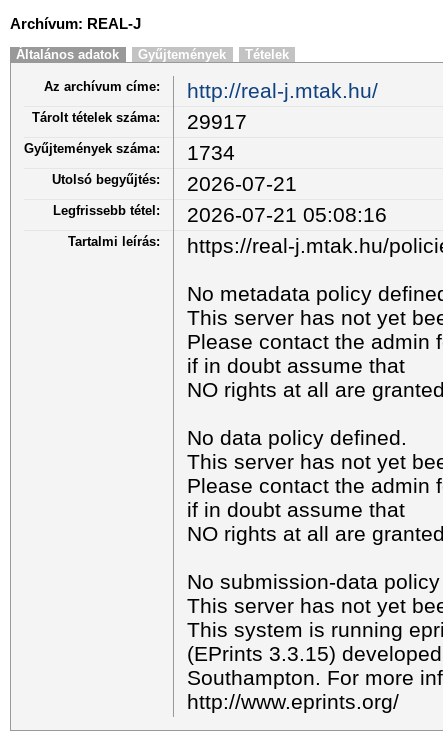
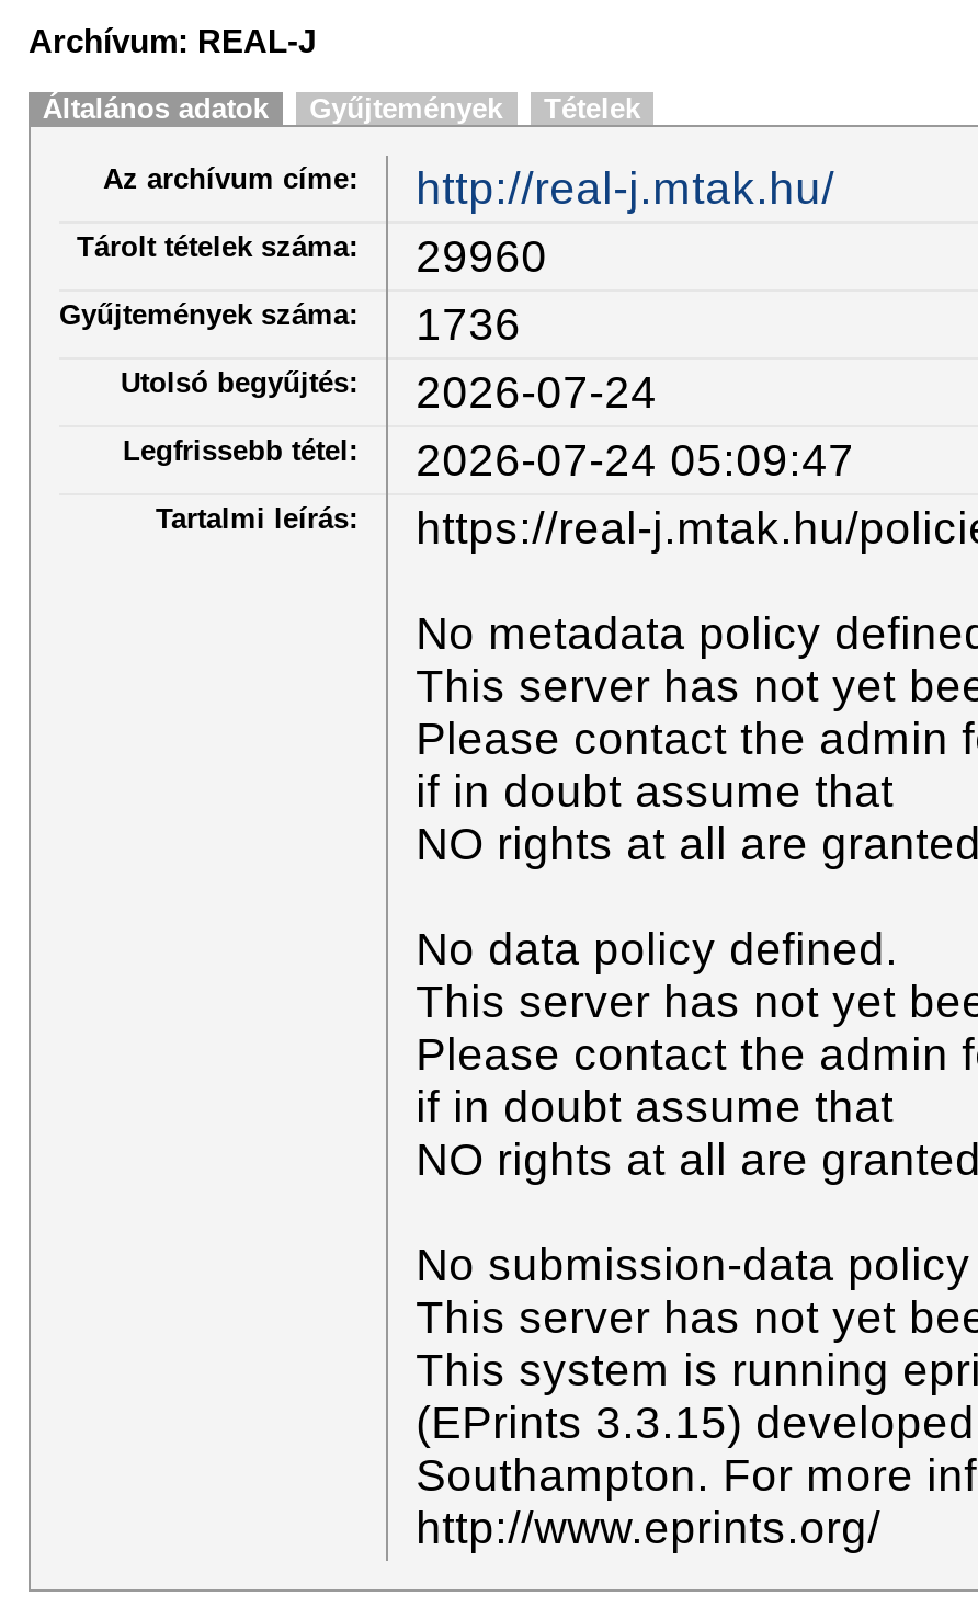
[32,110,247,133] Tárolt tételek száma: 29917 -> [77,230,547,280] Tárolt tételek száma: 29960
[24,141,235,164] Gyűjtemények száma: 1734 -> [59,297,521,348] Gyűjtemények száma: 1736
[52,172,297,195] Utolsó begyűjtés: 2026-07-21 -> [121,365,657,416] Utolsó begyűjtés: 2026-07-24
[53,203,387,226] Legfrissebb tétel: 2026-07-21 05:08:16 -> [123,433,854,484] Legfrissebb tétel: 2026-07-24 05:09:47

